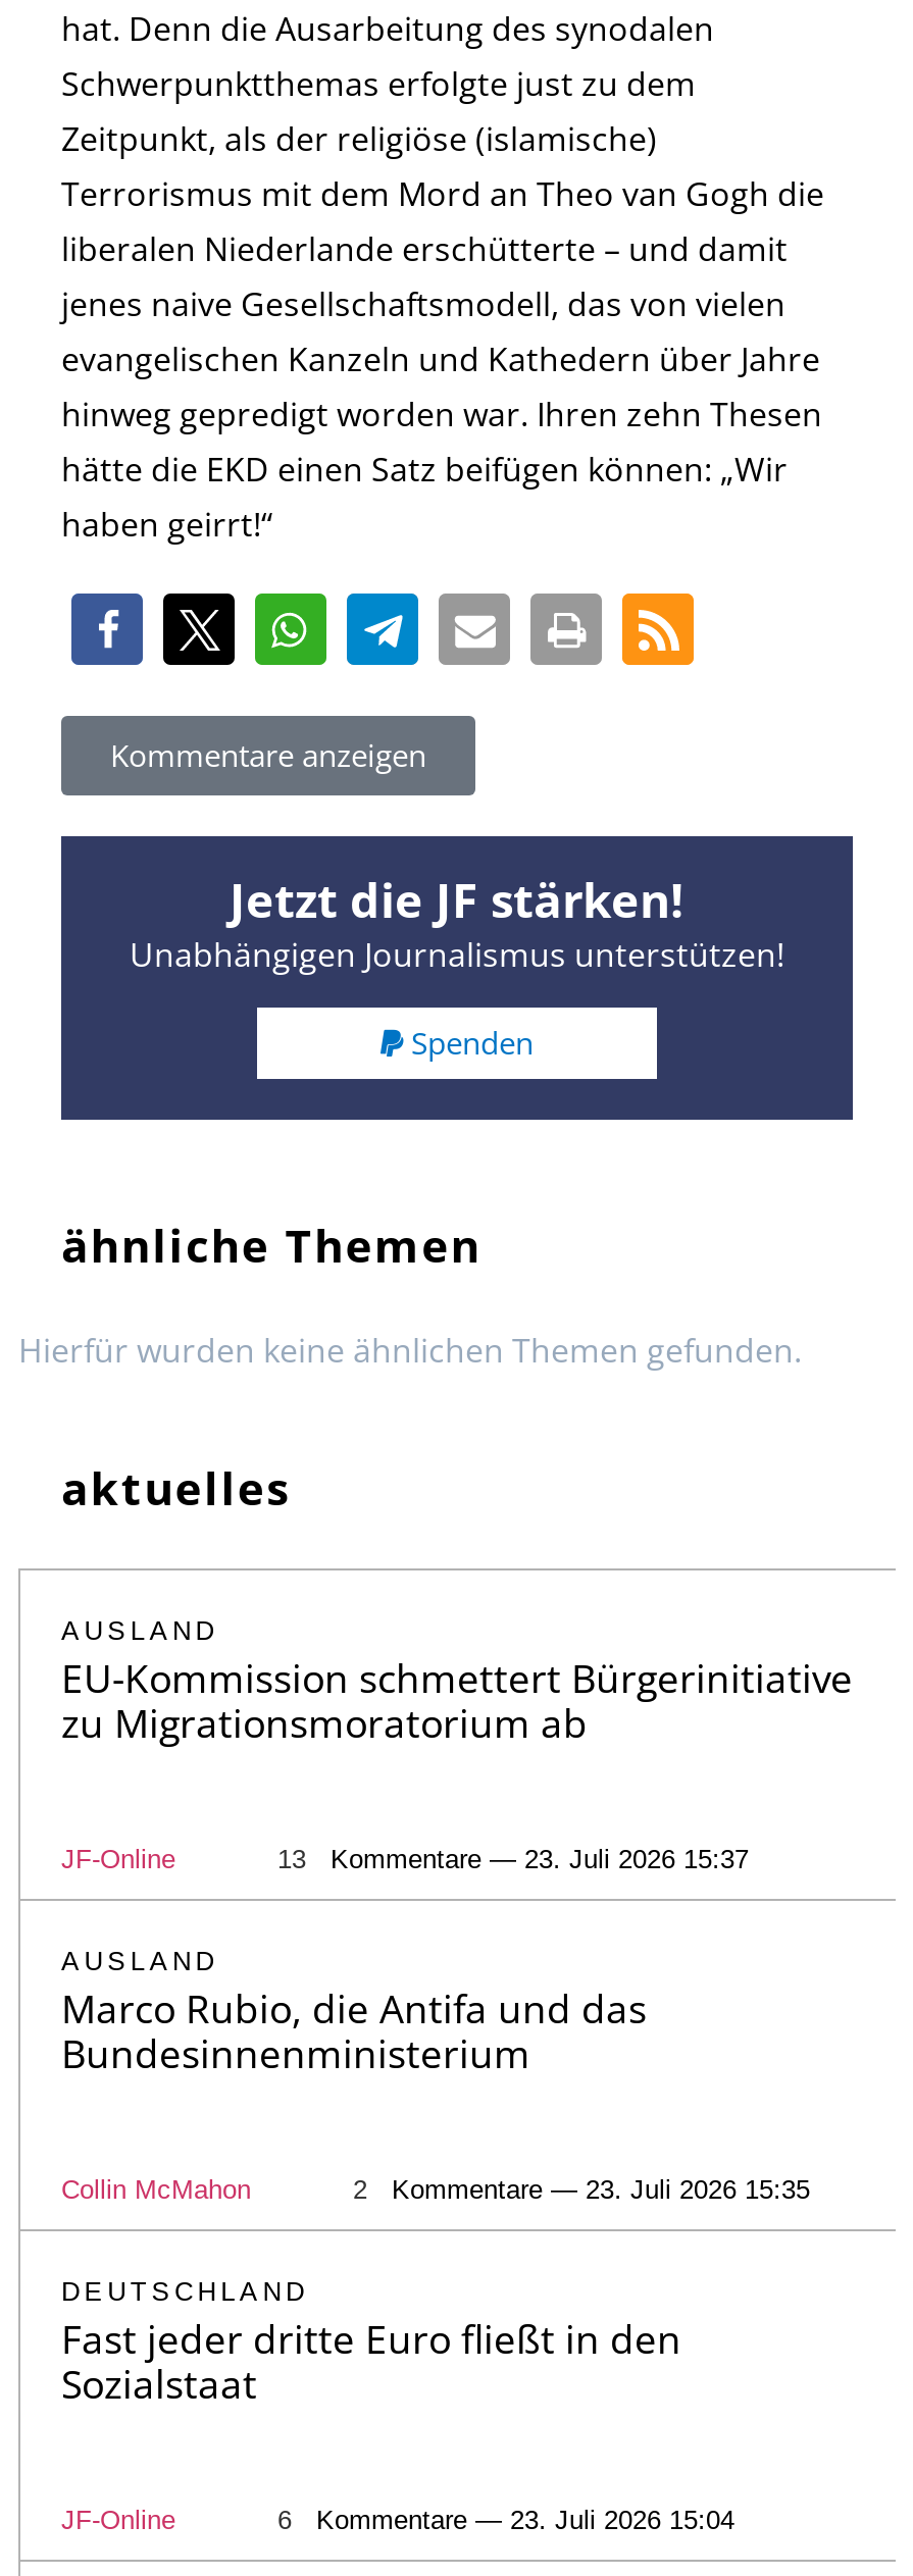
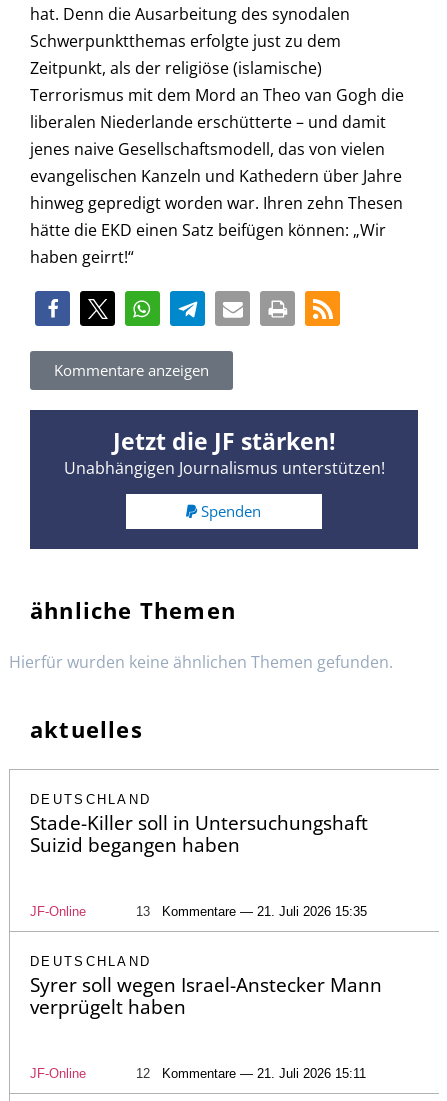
[61,1616,853,1750] AUSLAND | EU-Kommission schmettert Bürgerinitiative | zu Migrationsmoratorium ab -> [30,792,368,858] DEUTSCHLAND | Stade-Killer soll in Untersuchungshaft | Suizid begangen haben
[61,1844,810,2205] Kommentare — 23. Juli 2026 15:37 | AUSLAND | Marco Rubio, die Antifa und das | Bundesinnenministerium | Collin McMahon | 2 | Kommentare — 23. Juli 2026 15:35 -> [162,904,367,919] Kommentare — 21. Juli 2026 15:35
[61,2313,681,2411] Fast jeder dritte Euro fließt in den | Sozialstaat -> [30,972,382,1020] Syrer soll wegen Israel-Anstecker Mann | verprügelt haben
[269,2505,292,2535] 6 -> [132,1066,150,1081] 12
[316,2505,734,2535] Kommentare — 23. Juli 2026 15:04 -> [162,1066,366,1081] Kommentare — 21. Juli 2026 15:11

